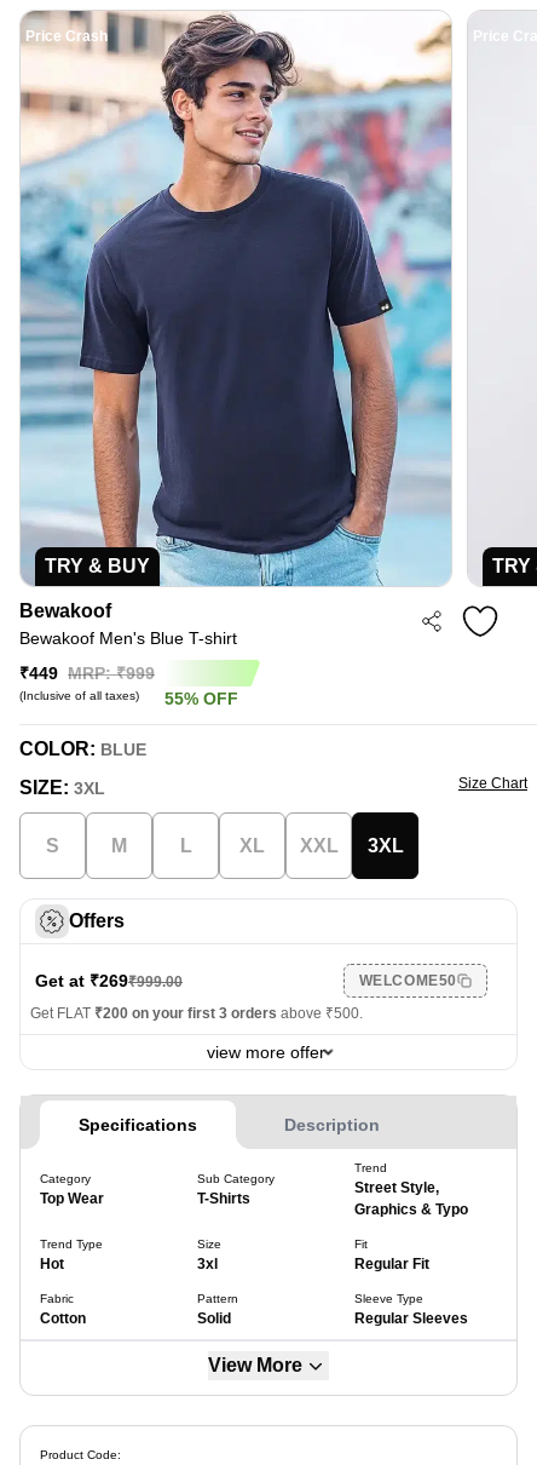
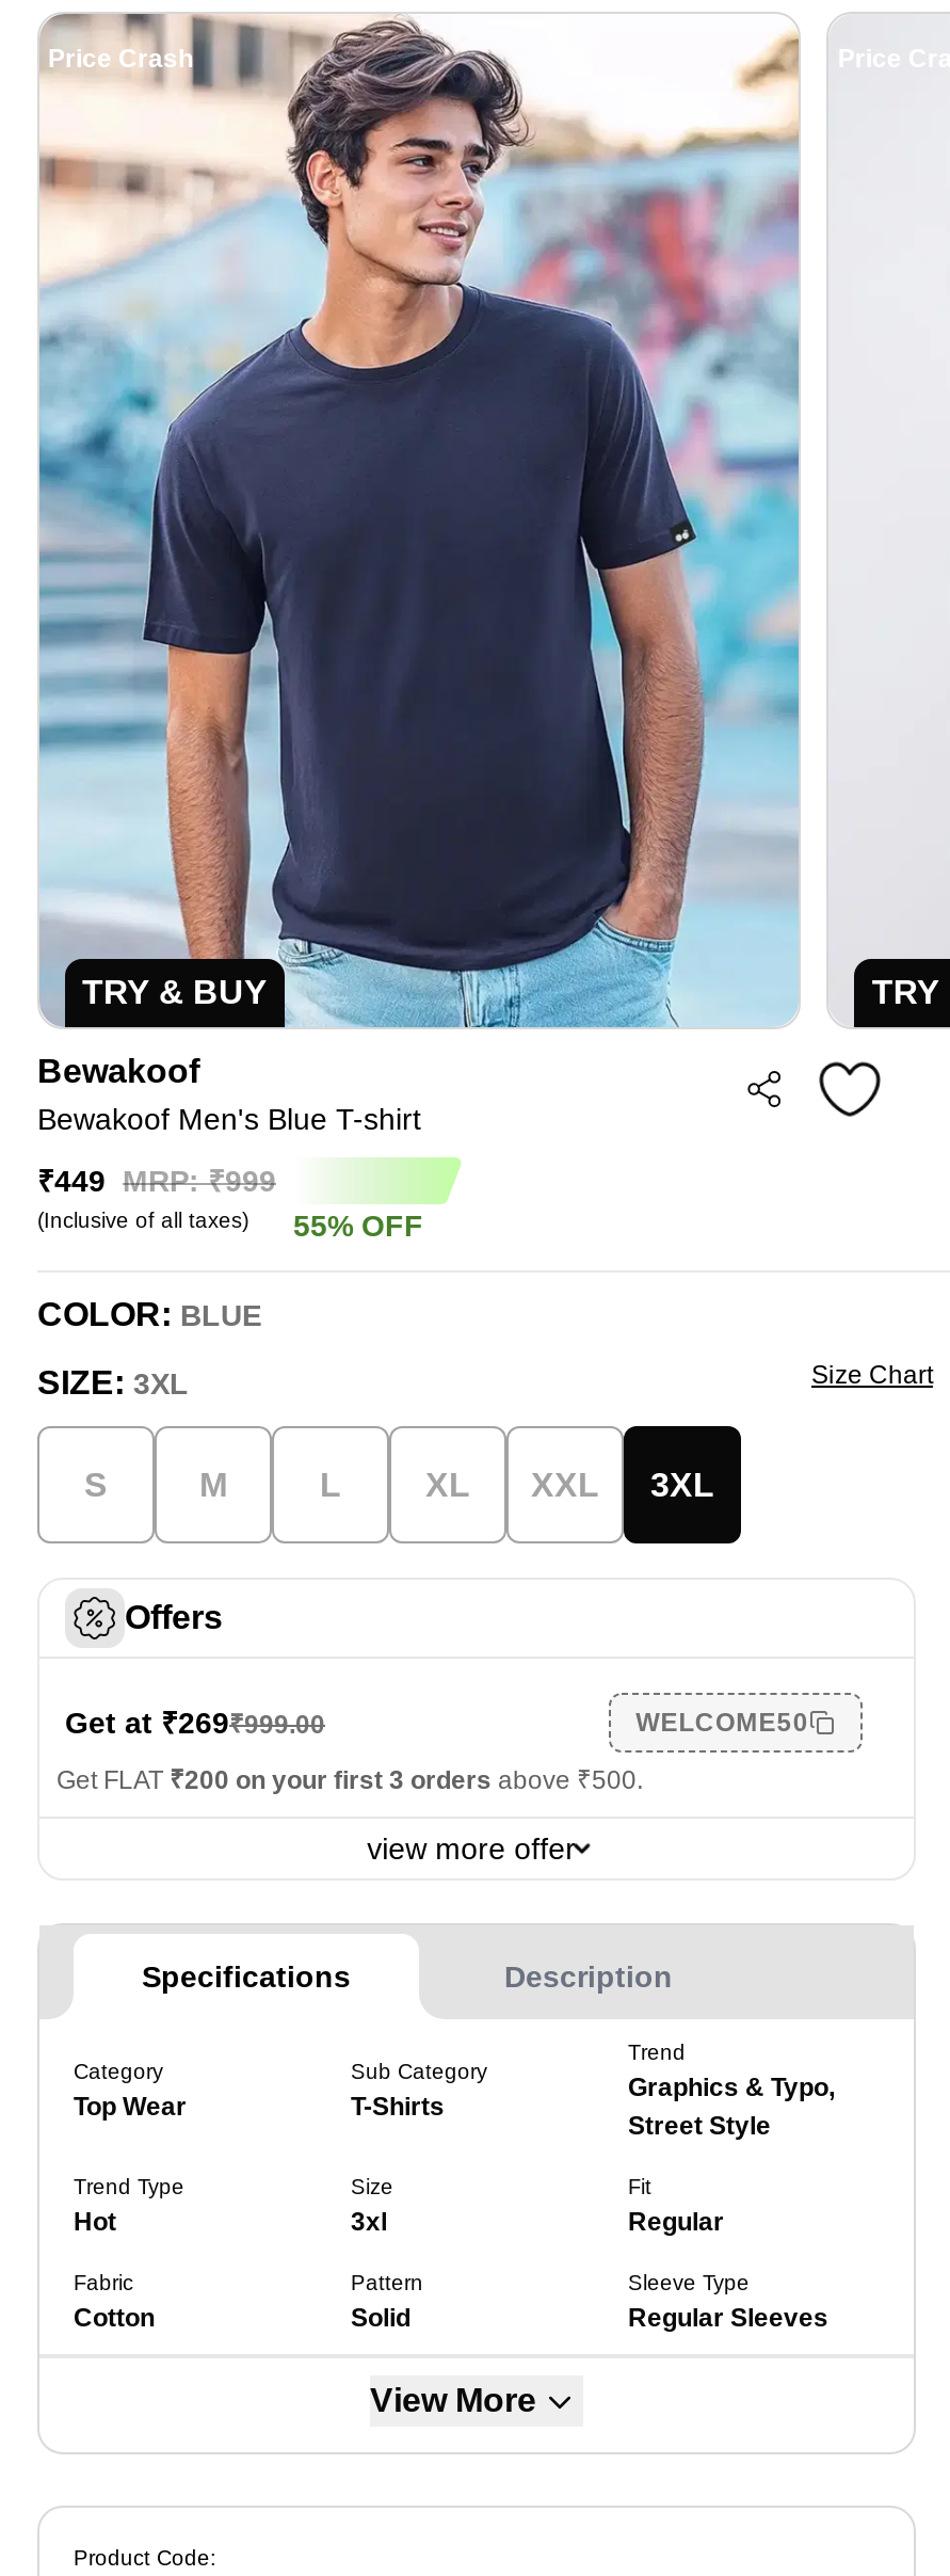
[354,1180,468,1218] Street Style, | Graphics & Typo -> [628,2073,835,2141] Graphics & Typo, | Street Style
[354,1256,429,1273] Regular Fit -> [628,2207,724,2237] Regular

